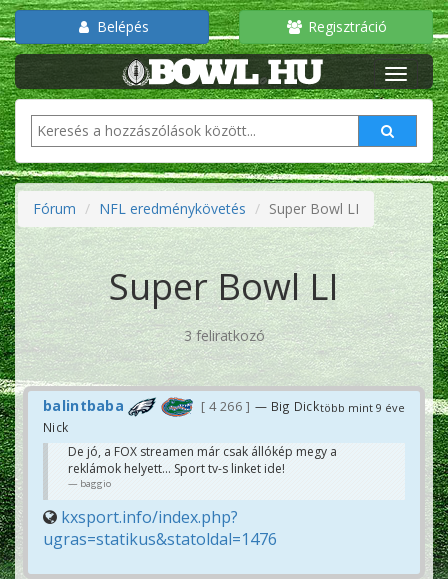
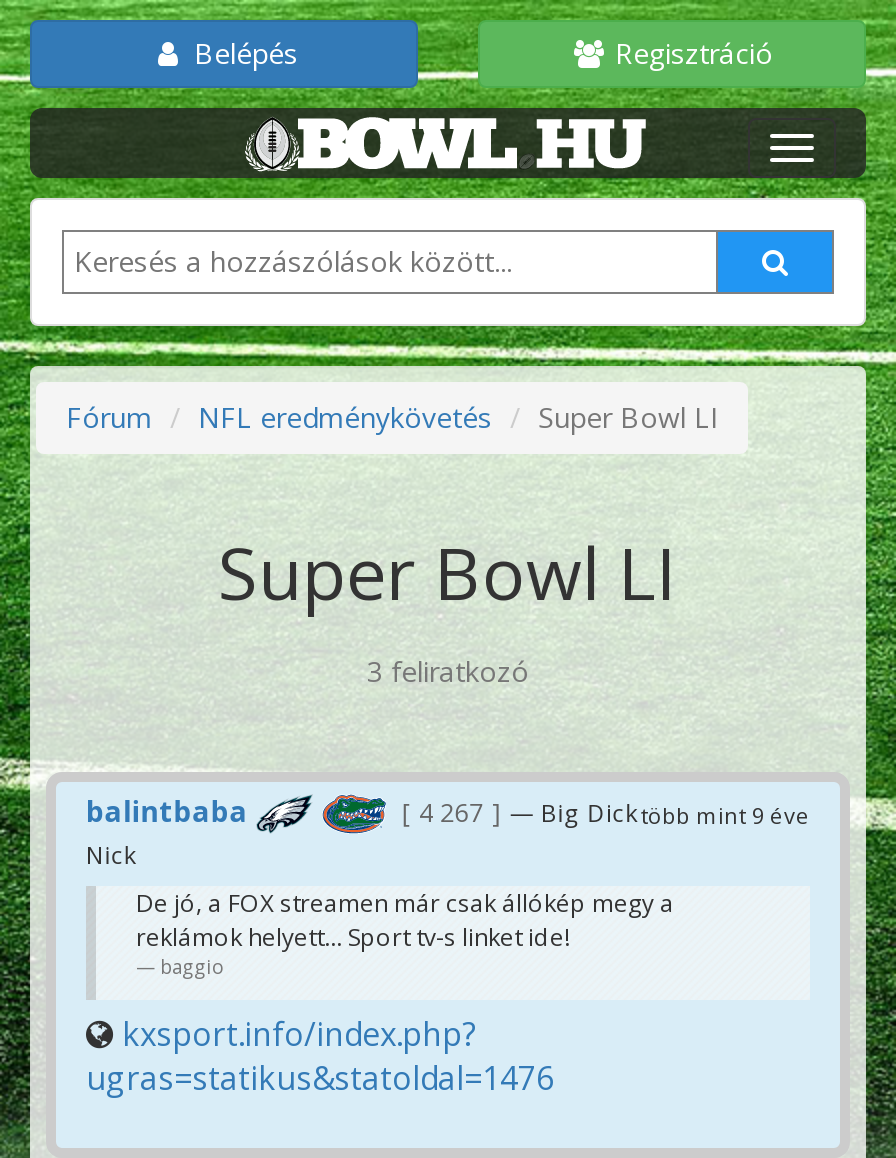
[206,398,405,415] 4 266 — Big Dick több mint 9 éve -> [412,796,810,830] 4 267 — Big Dick több mint 9 éve

